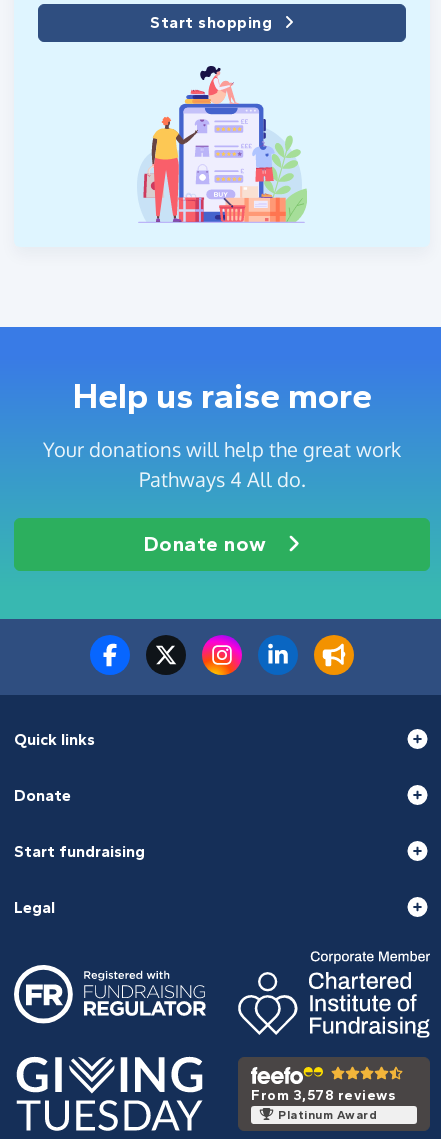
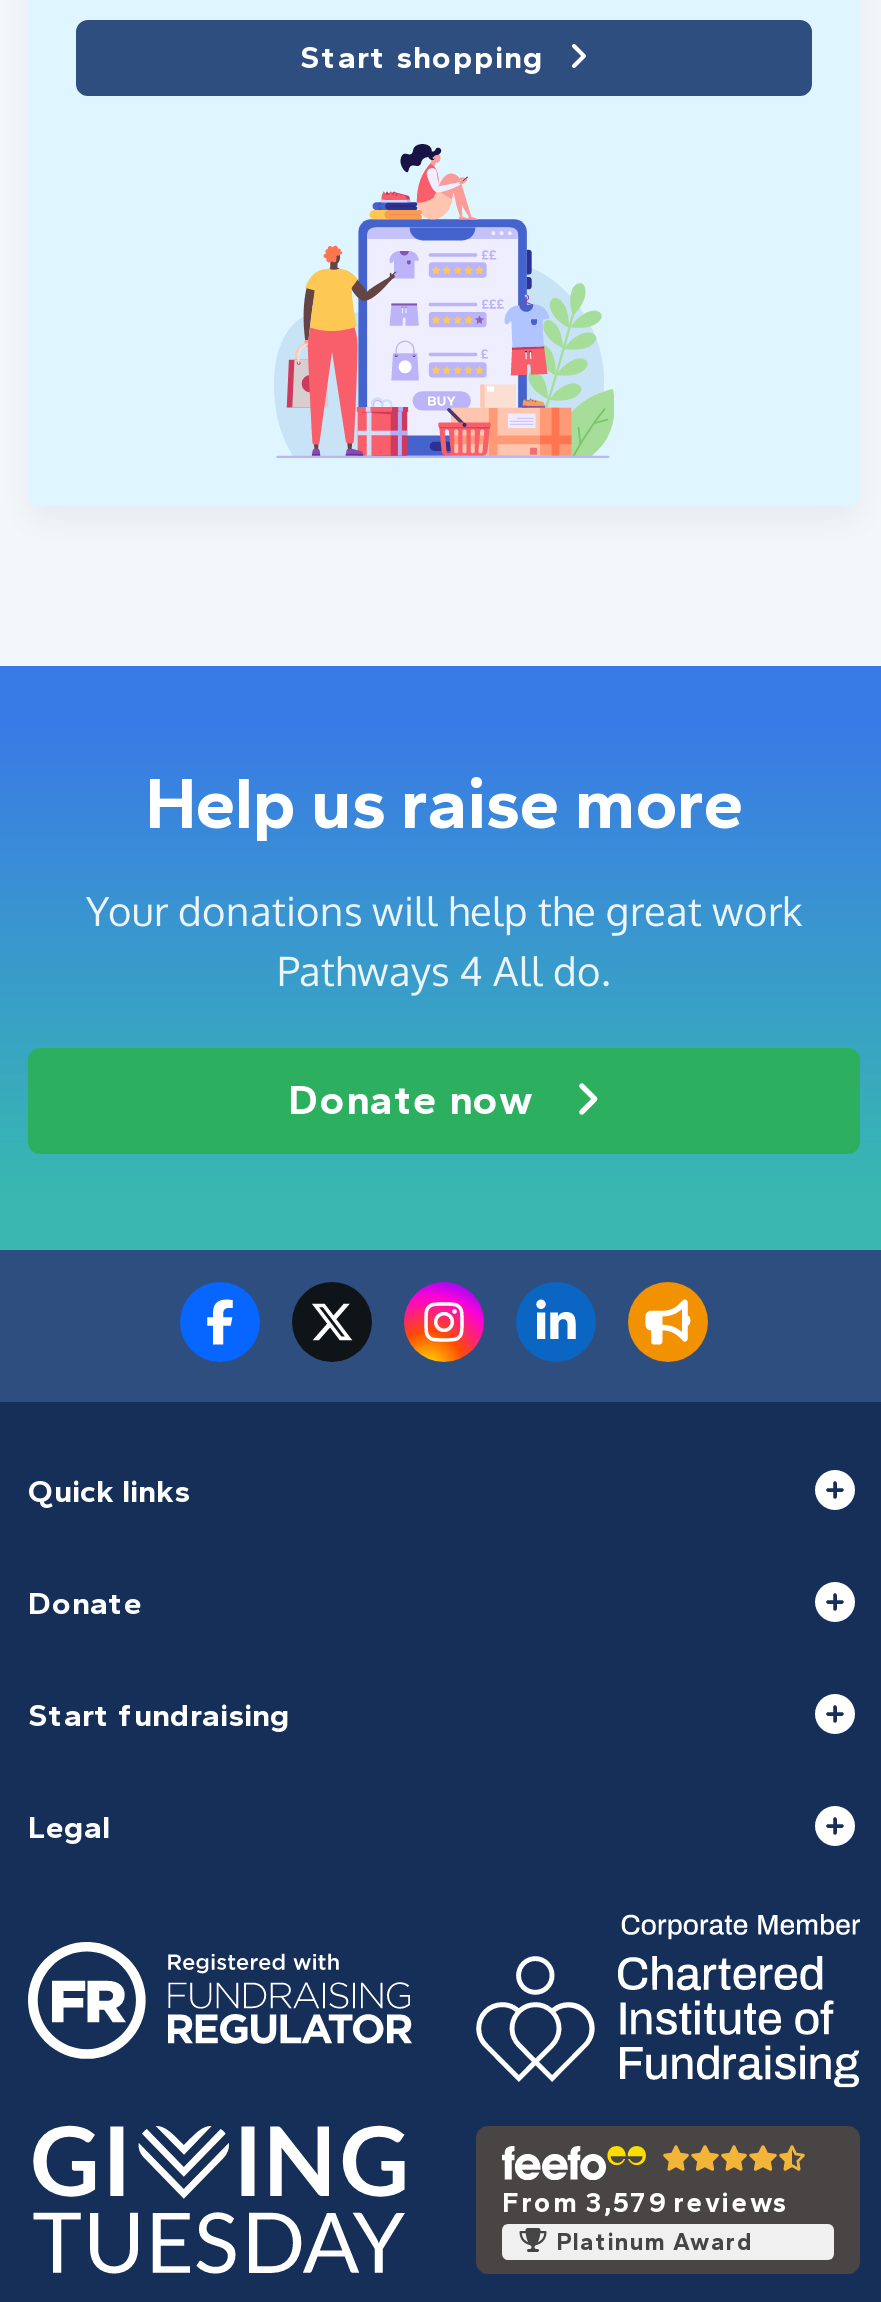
[251,1086,395,1103] From 3,578 reviews -> [502,2185,788,2219] From 3,579 reviews

